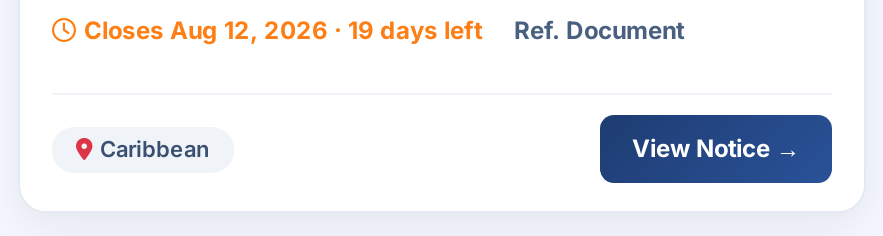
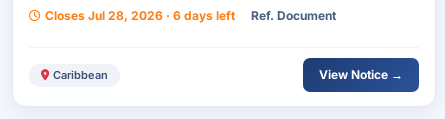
[84,15,482,45] Closes Aug 12, 2026 · 19 days left -> [45,8,235,23] Closes Jul 28, 2026 · 6 days left

